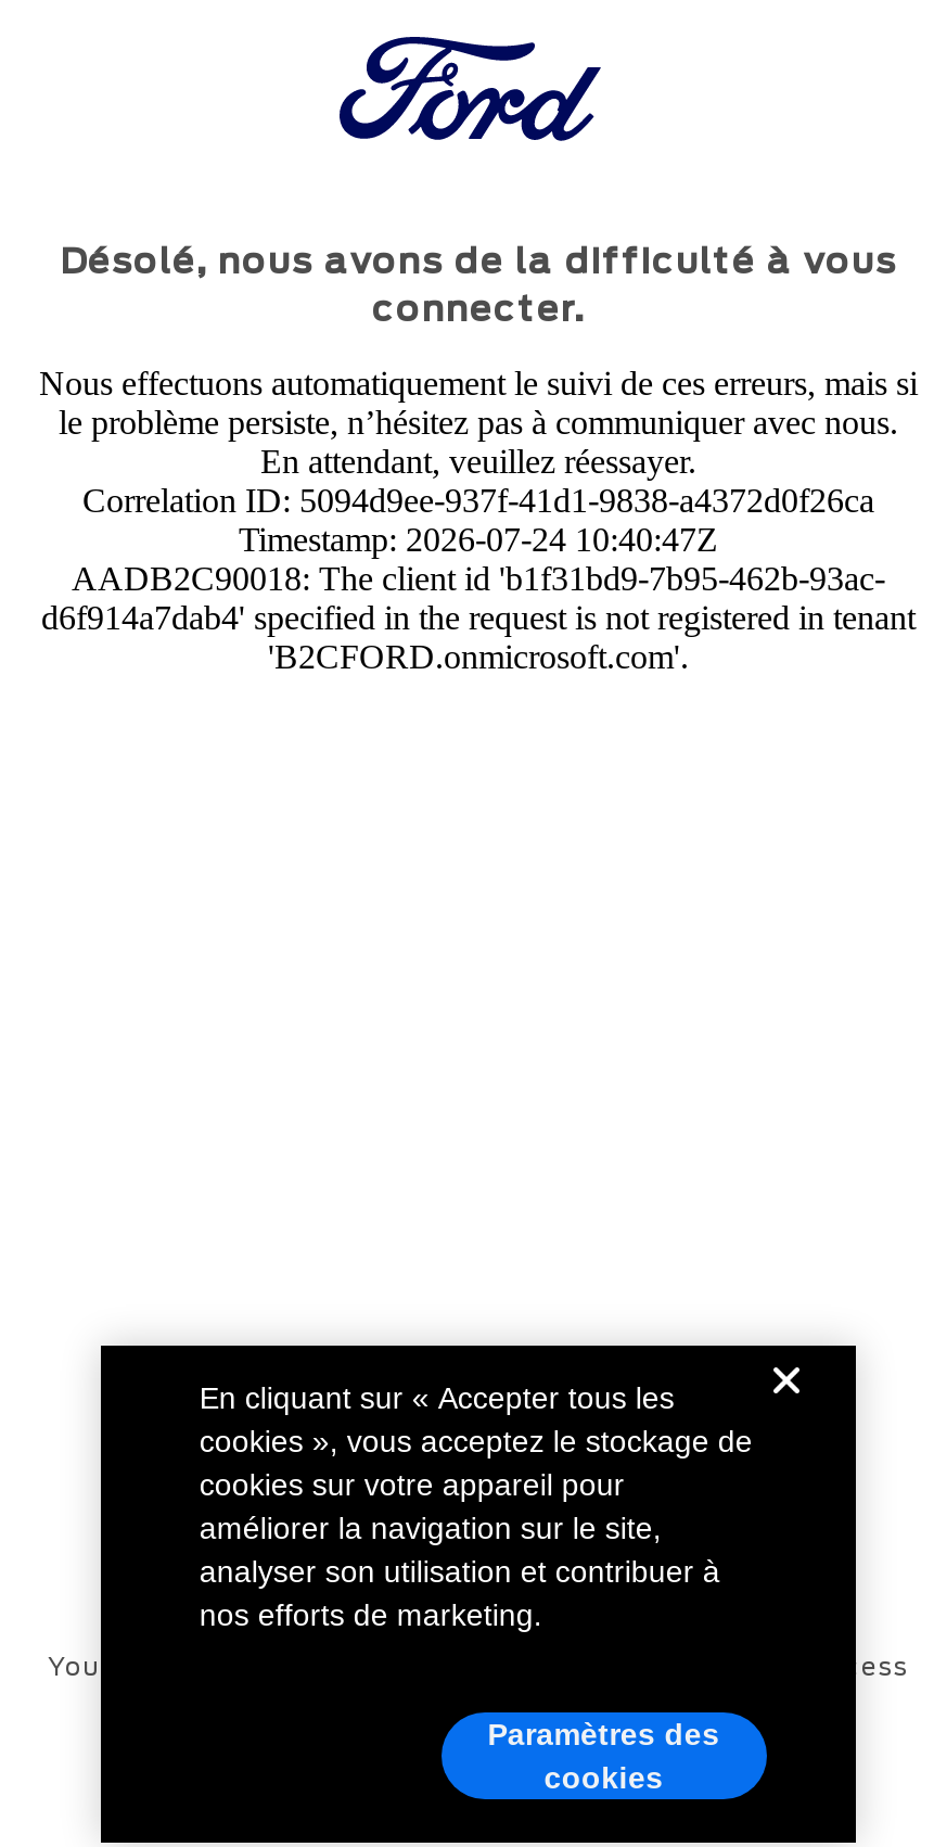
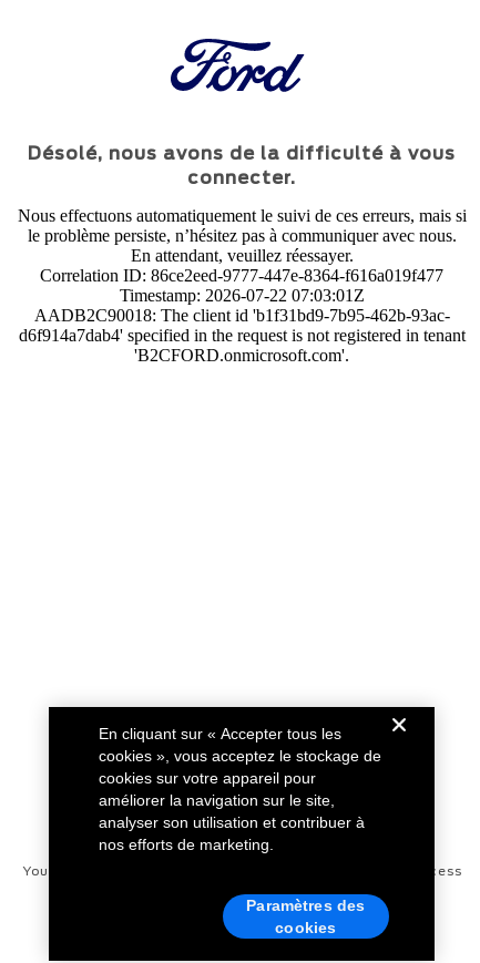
[82,481,874,518] Correlation ID: 5094d9ee-937f-41d1-9838-a4372d0f26ca -> [40,265,443,284] Correlation ID: 86ce2eed-9777-447e-8364-f616a019f477
[239,520,718,557] Timestamp: 2026-07-24 10:40:47Z -> [119,285,364,304] Timestamp: 2026-07-22 07:03:01Z

